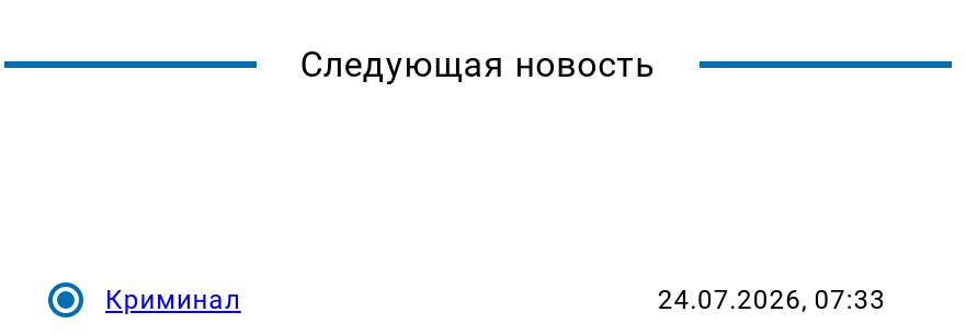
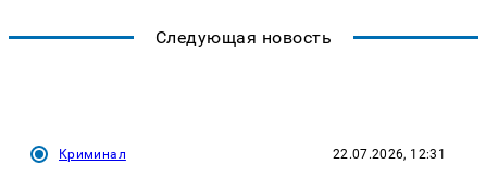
[658,285,886,316] 24.07.2026, 07:33 -> [333,147,446,162] 22.07.2026, 12:31

